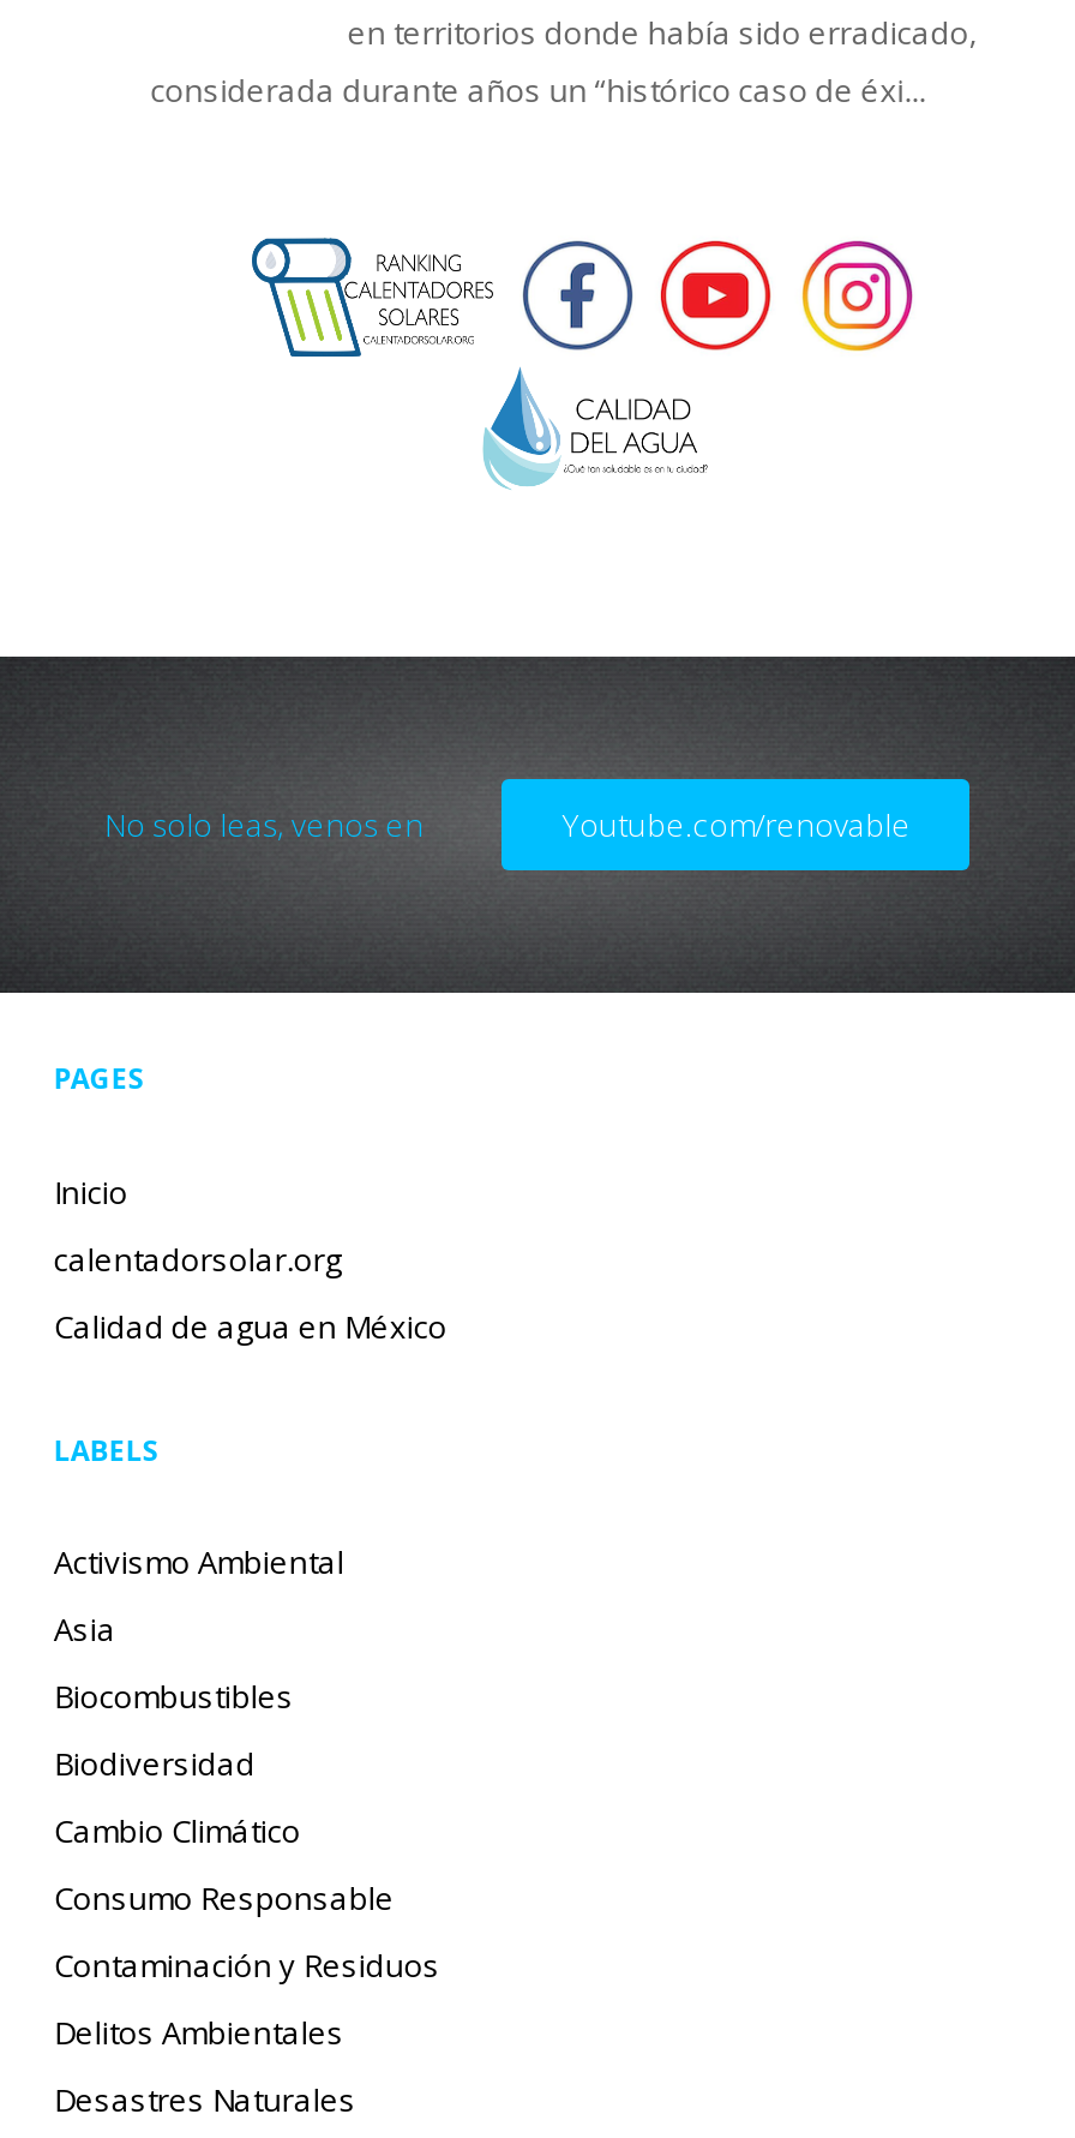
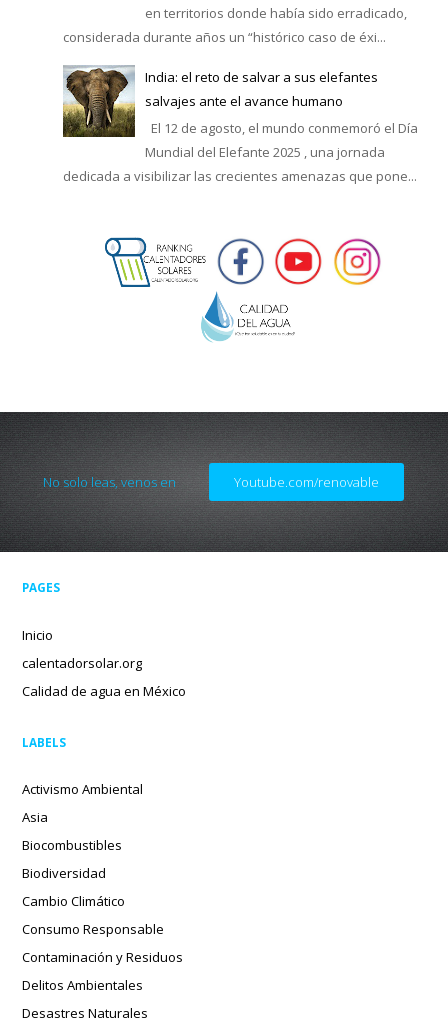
none -> [62,65,418,185] [image] | India: el reto de salvar a sus elefantes | salvajes ante el avance humano | El 12 de agosto, el mundo conmemoró el Día | Mundial del Elefante 2025 , una jornada | dedicada a visibilizar las crecientes amenazas que pone...

